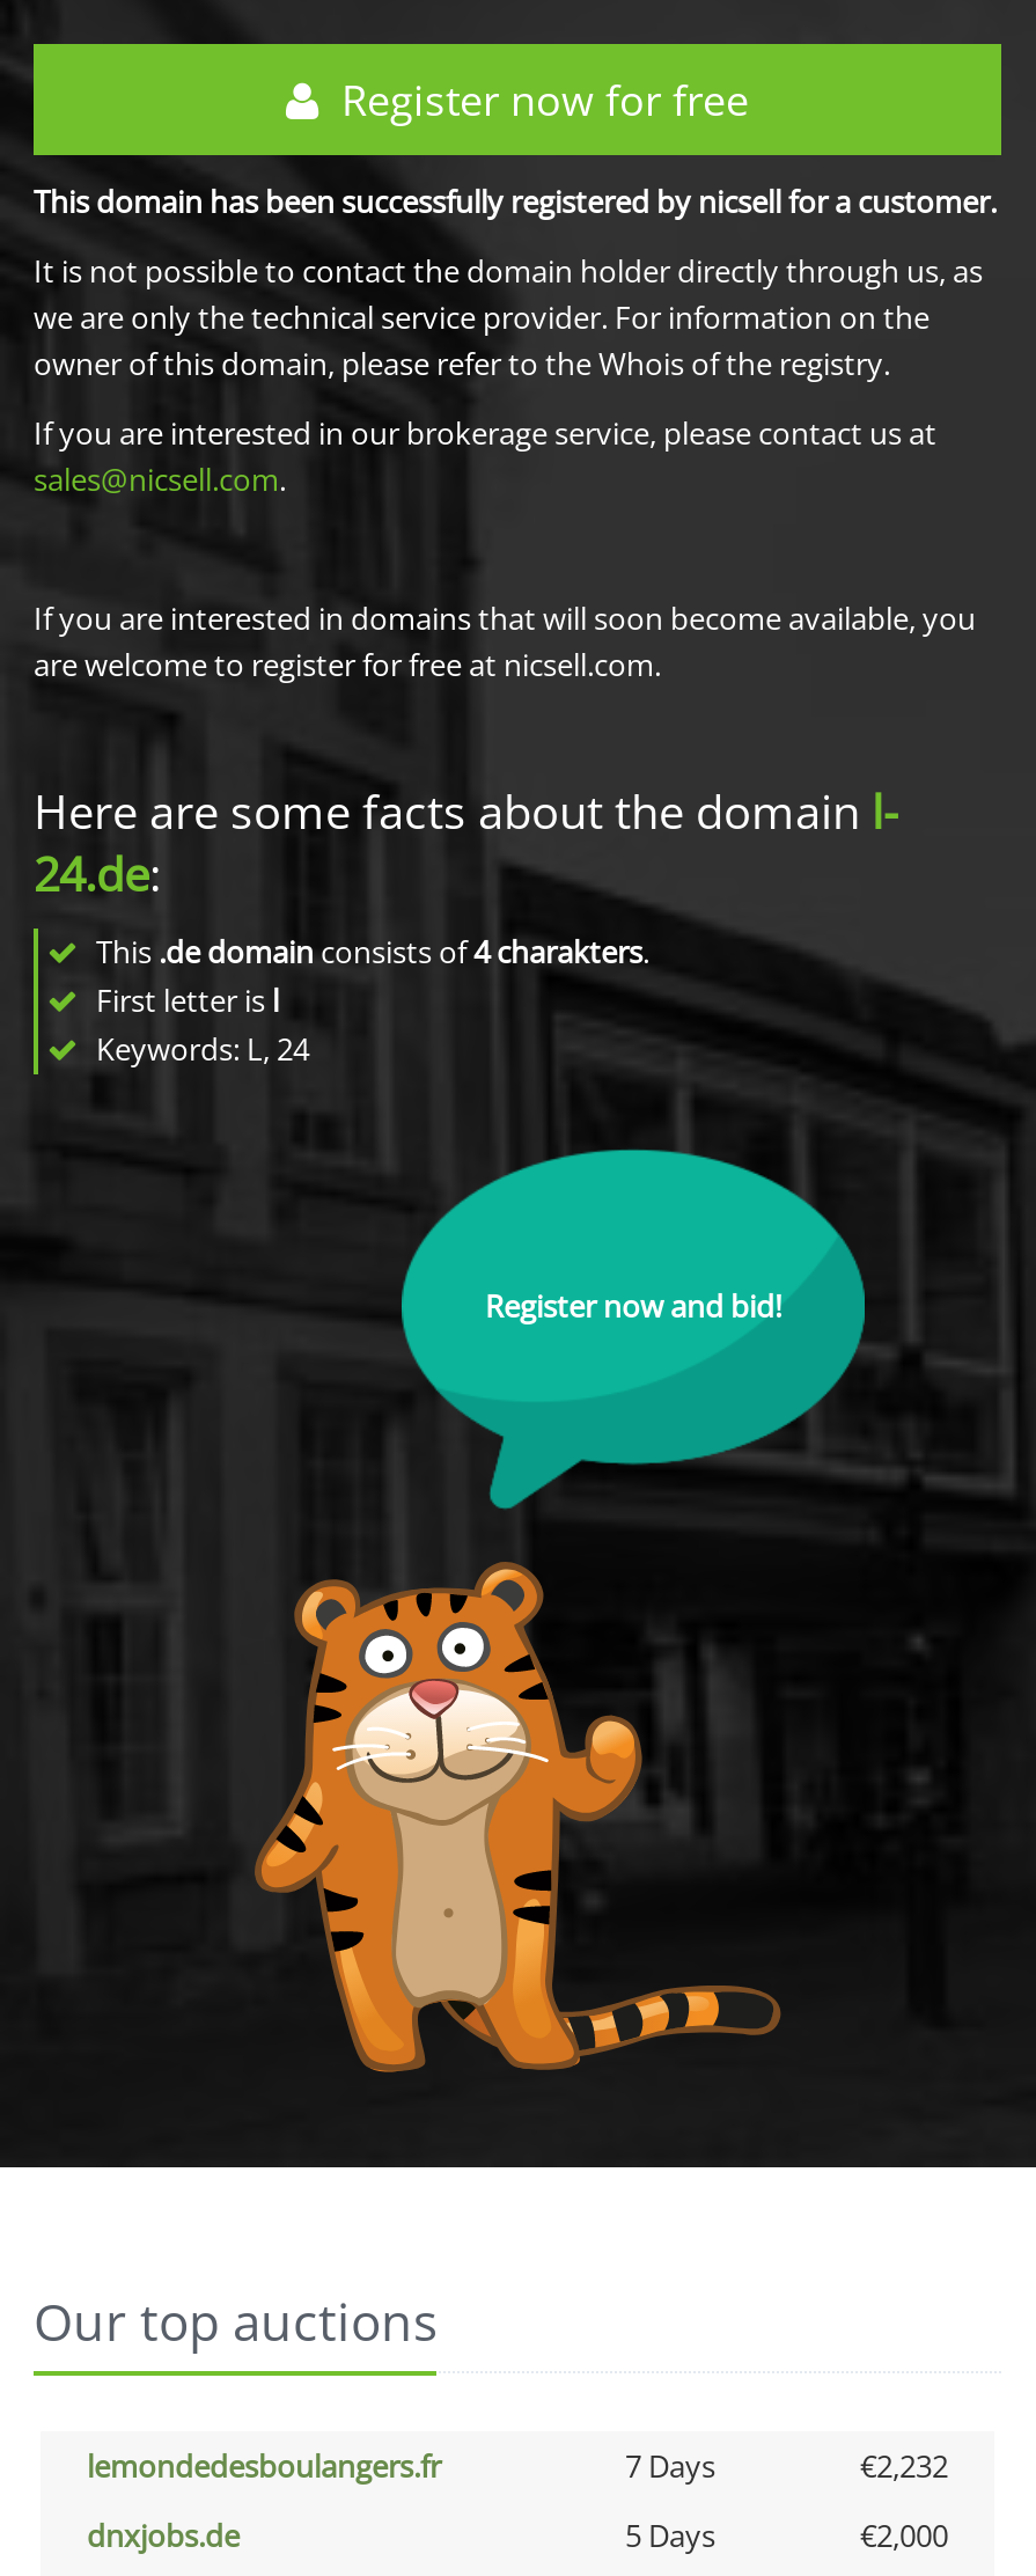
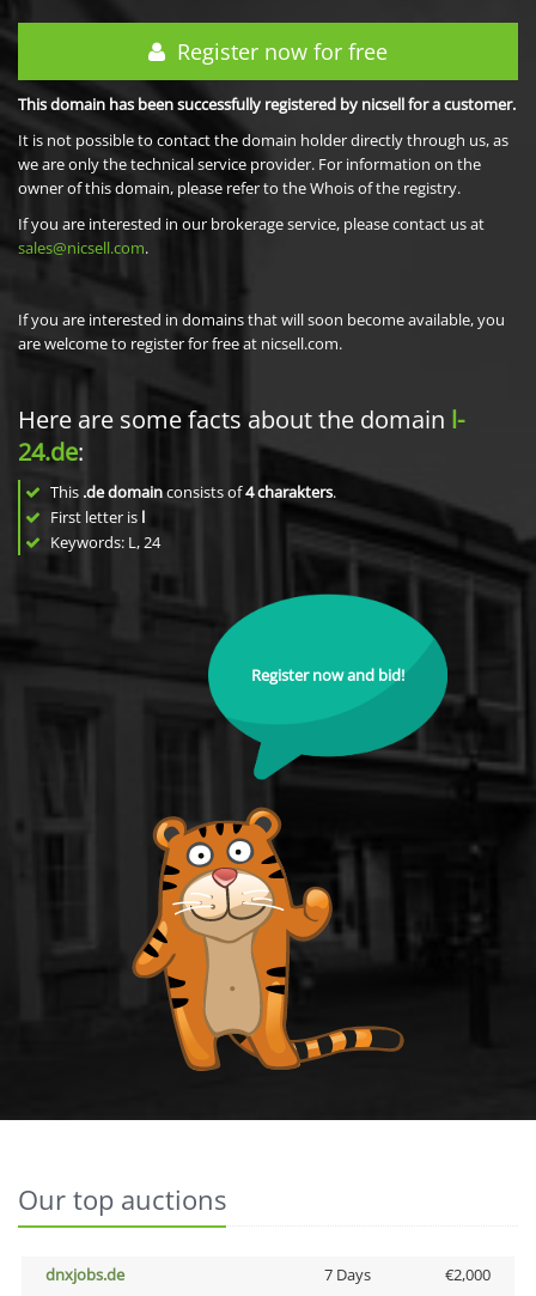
[87,2445,948,2487] lemondedesboulangers.fr | 7 Days | €2,232 -> none
[625,2515,715,2556] 5 Days -> [324,1264,370,1285] 7 Days

